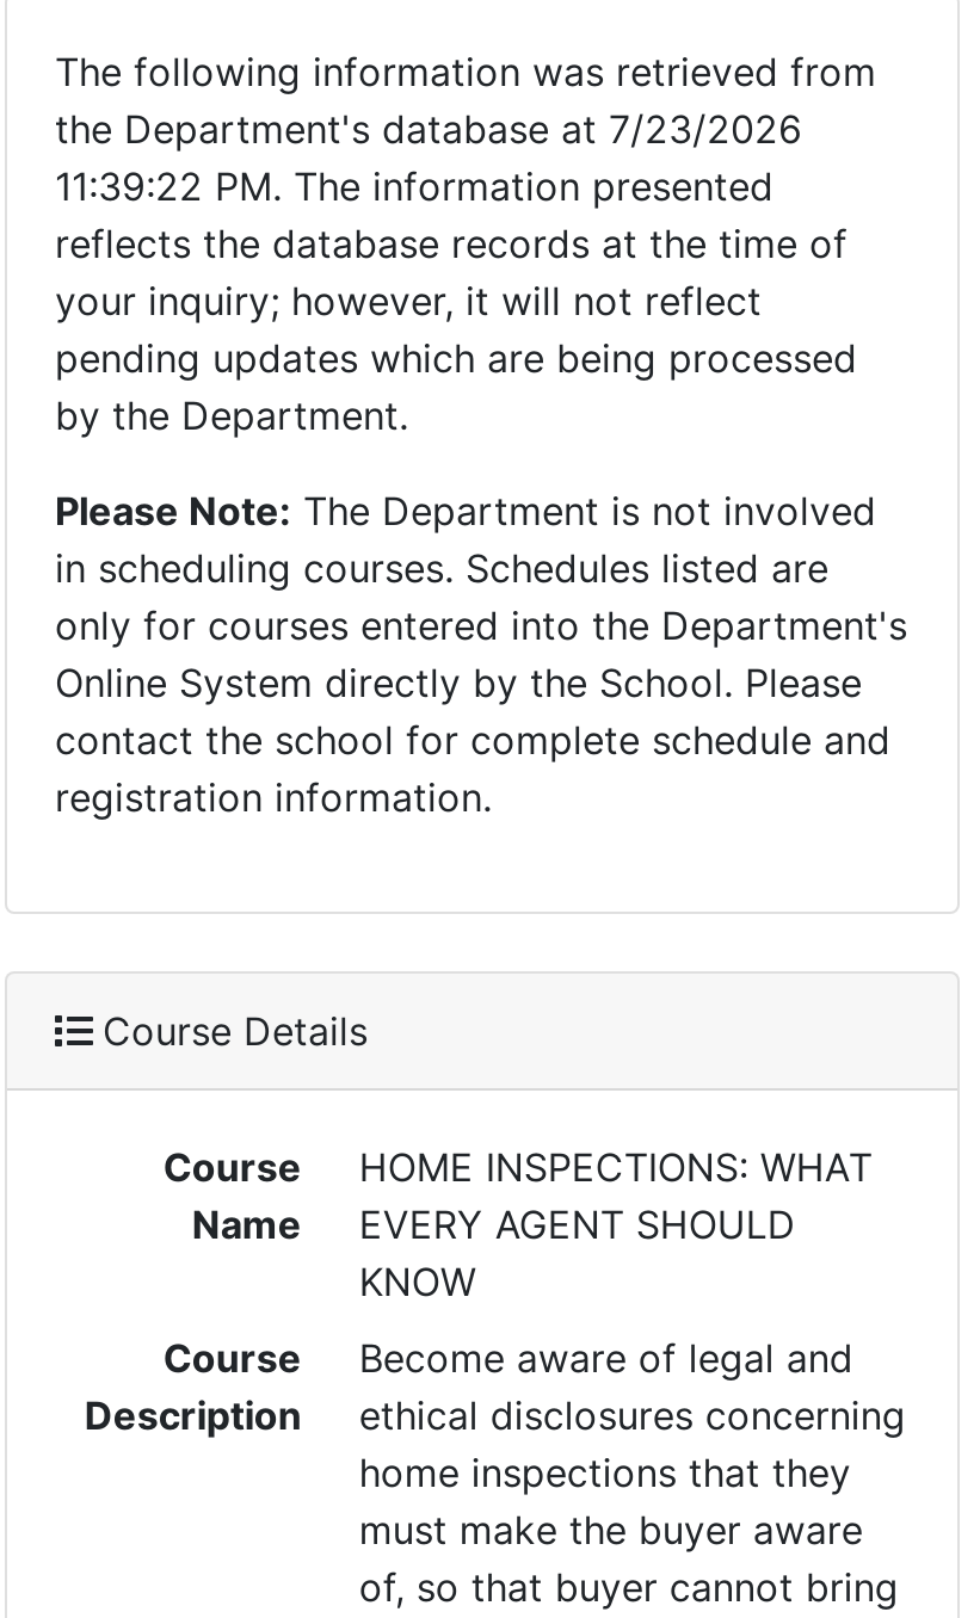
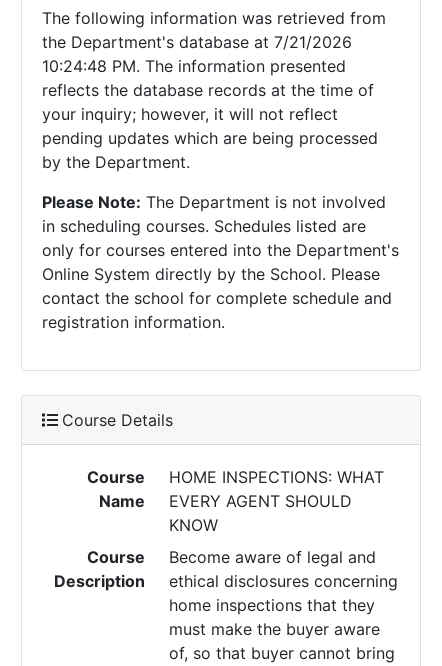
[55,105,802,153] the Department's database at 7/23/2026 -> [42,32,352,52] the Department's database at 7/21/2026
[55,162,773,210] 11:39:22 PM. The information presented -> [42,56,346,76] 10:24:48 PM. The information presented

